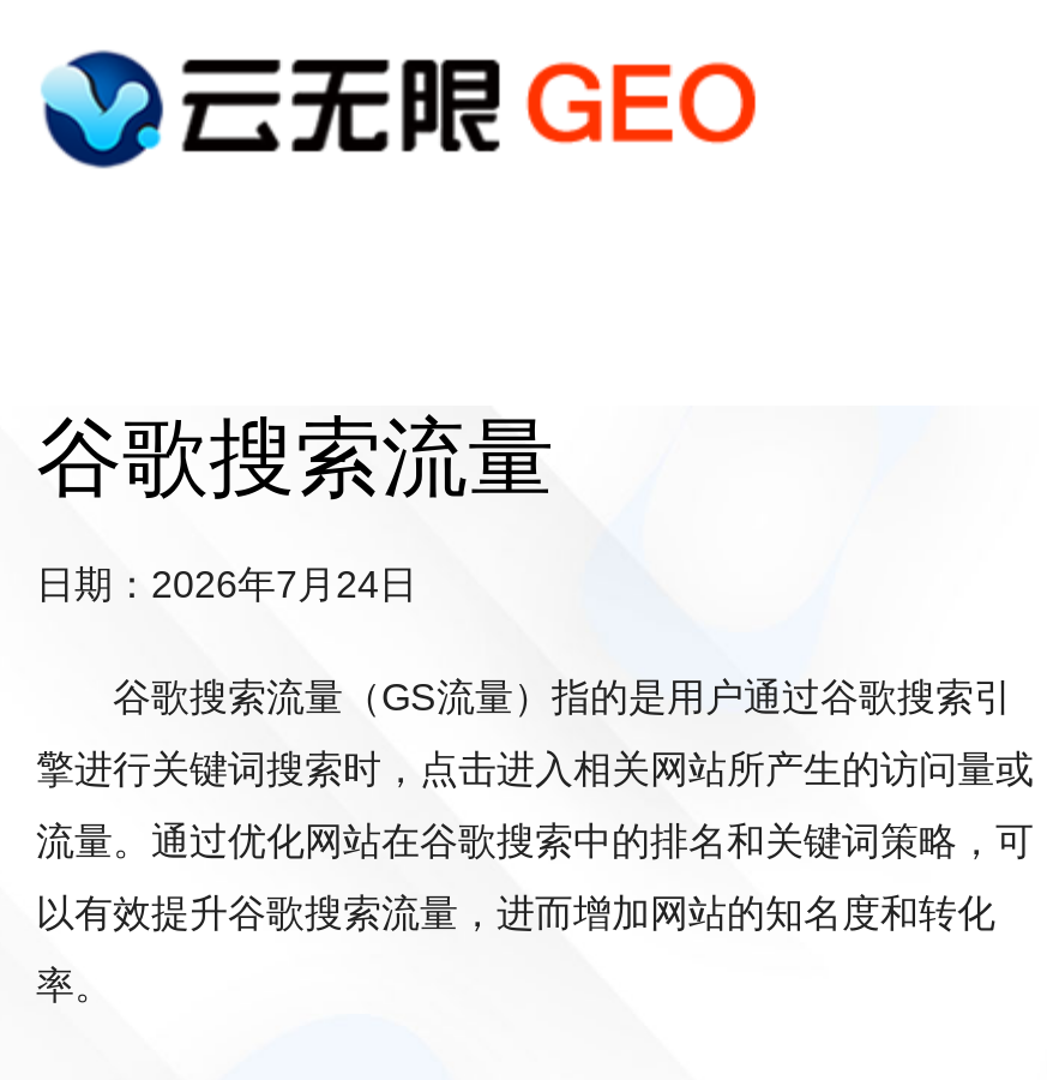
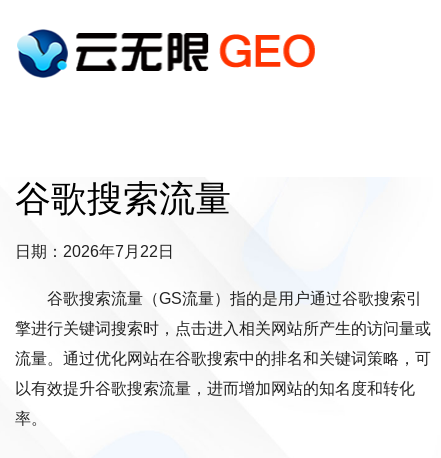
[36,564,417,605] 日期：2026年7月24日 -> [15,243,174,260] 日期：2026年7月22日

